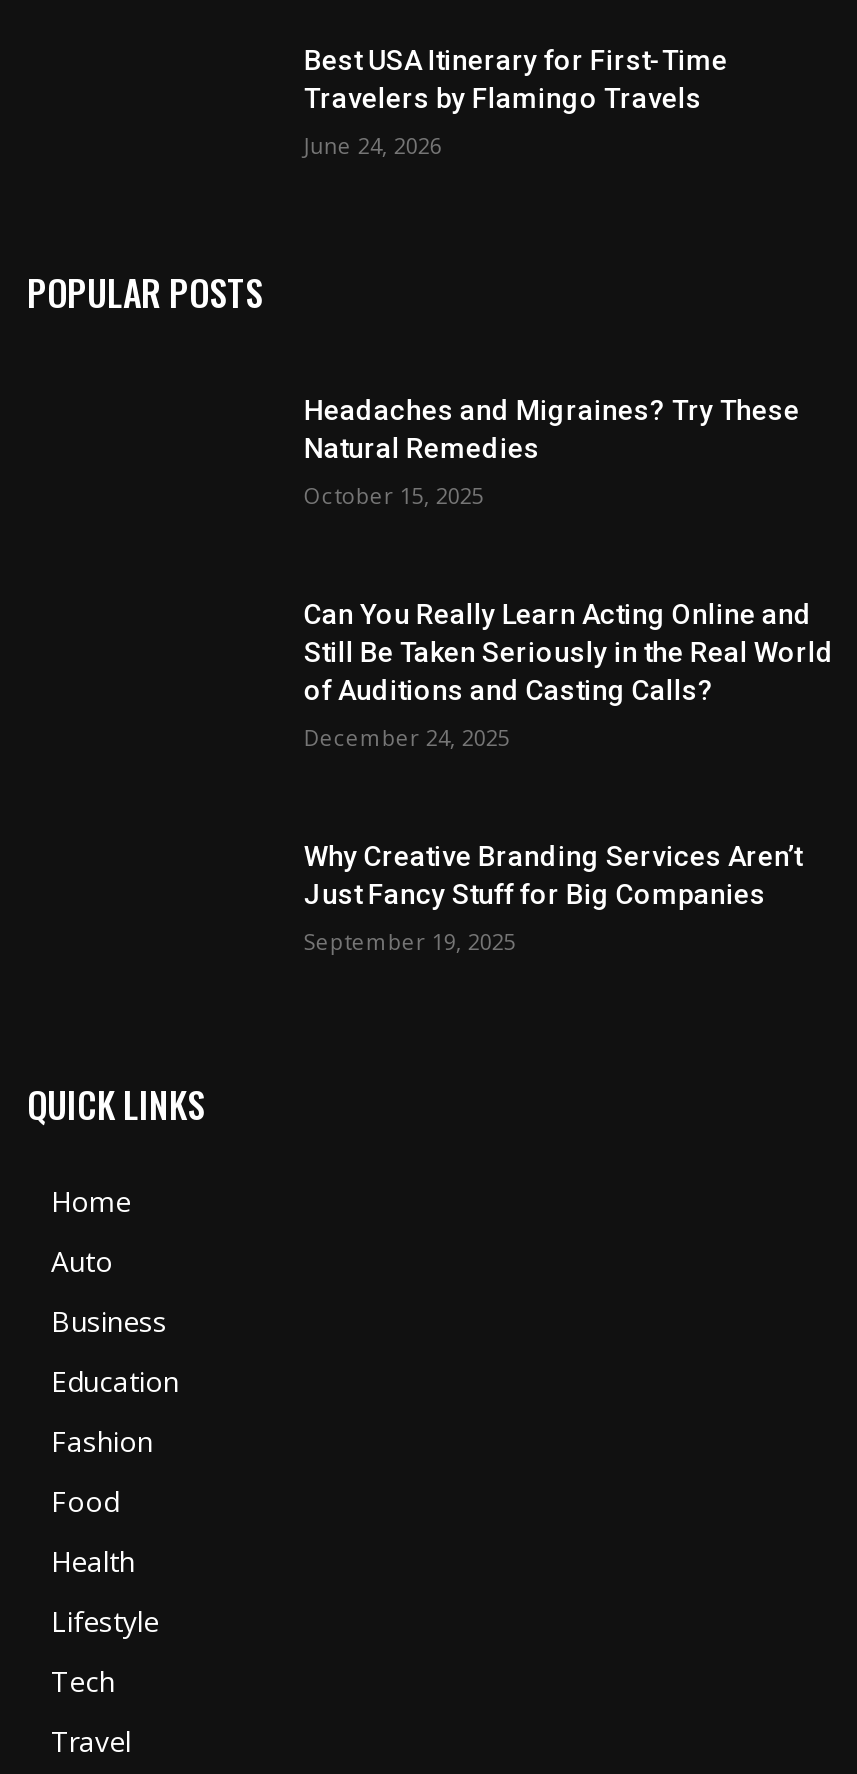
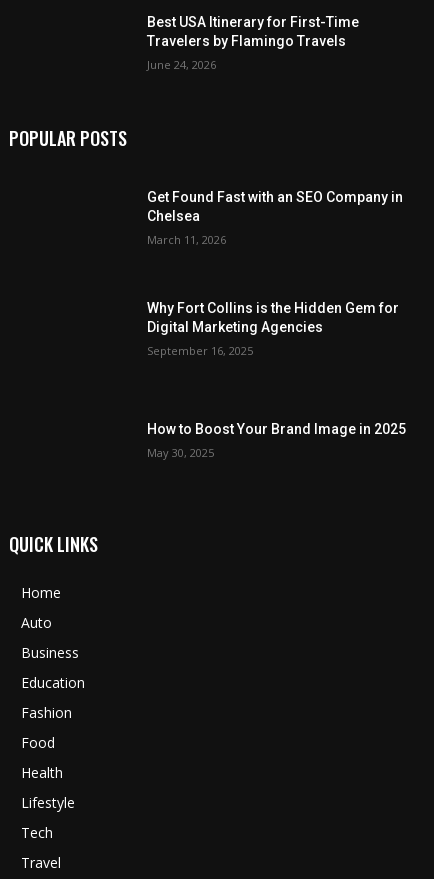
[304,393,800,463] Headaches and Migraines? Try These | Natural Remedies -> [147,189,403,224] Get Found Fast with an SEO Company in | Chelsea
[304,479,484,509] October 15, 2025 -> [147,232,226,247] March 11, 2026
[304,598,834,706] Can You Really Learn Acting Online and | Still Be Taken Seriously in the Real World | of Auditions and Casting Calls? -> [147,300,399,335] Why Fort Collins is the Hidden Gem for | Digital Marketing Agencies
[304,722,510,752] December 24, 2025 -> [147,343,253,358] September 16, 2025
[304,840,802,910] Why Creative Branding Services Aren’t | Just Fancy Stuff for Big Companies -> [147,421,406,437] How to Boost Your Brand Image in 2025
[304,926,516,956] September 19, 2025 -> [147,445,214,460] May 30, 2025

